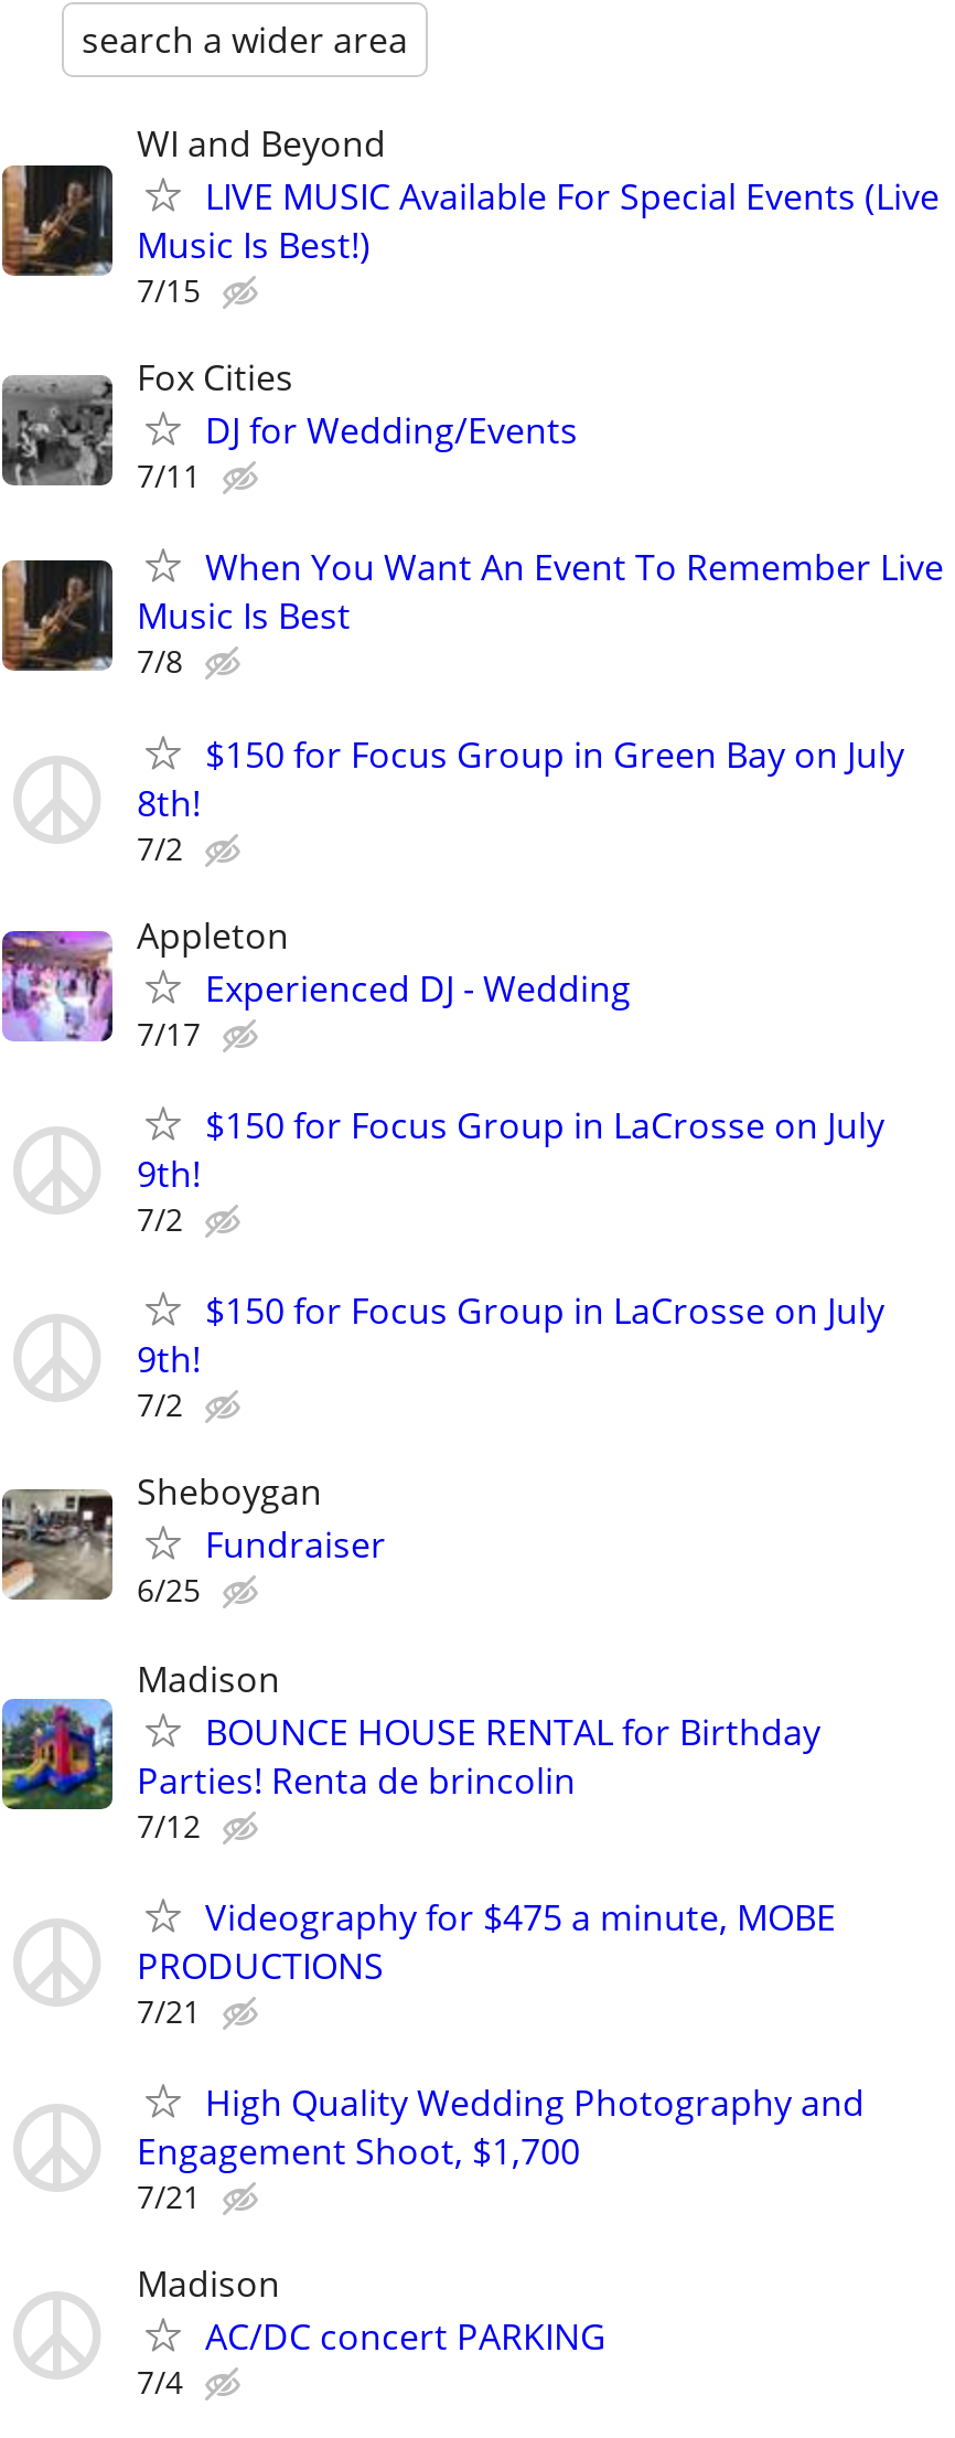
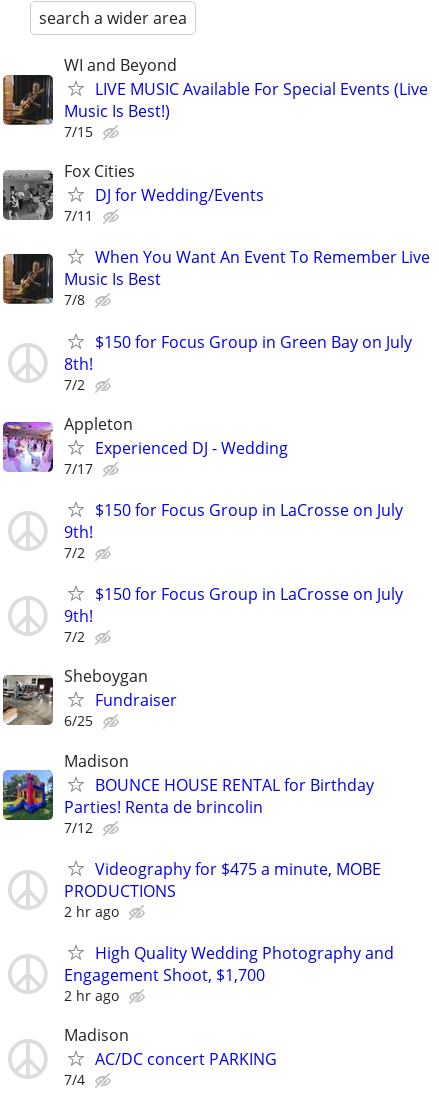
[137,1989,201,2031] 7/21 -> [64,902,119,921] 2 hr ago
[137,2175,201,2217] 7/21 -> [64,986,119,1005] 2 hr ago

